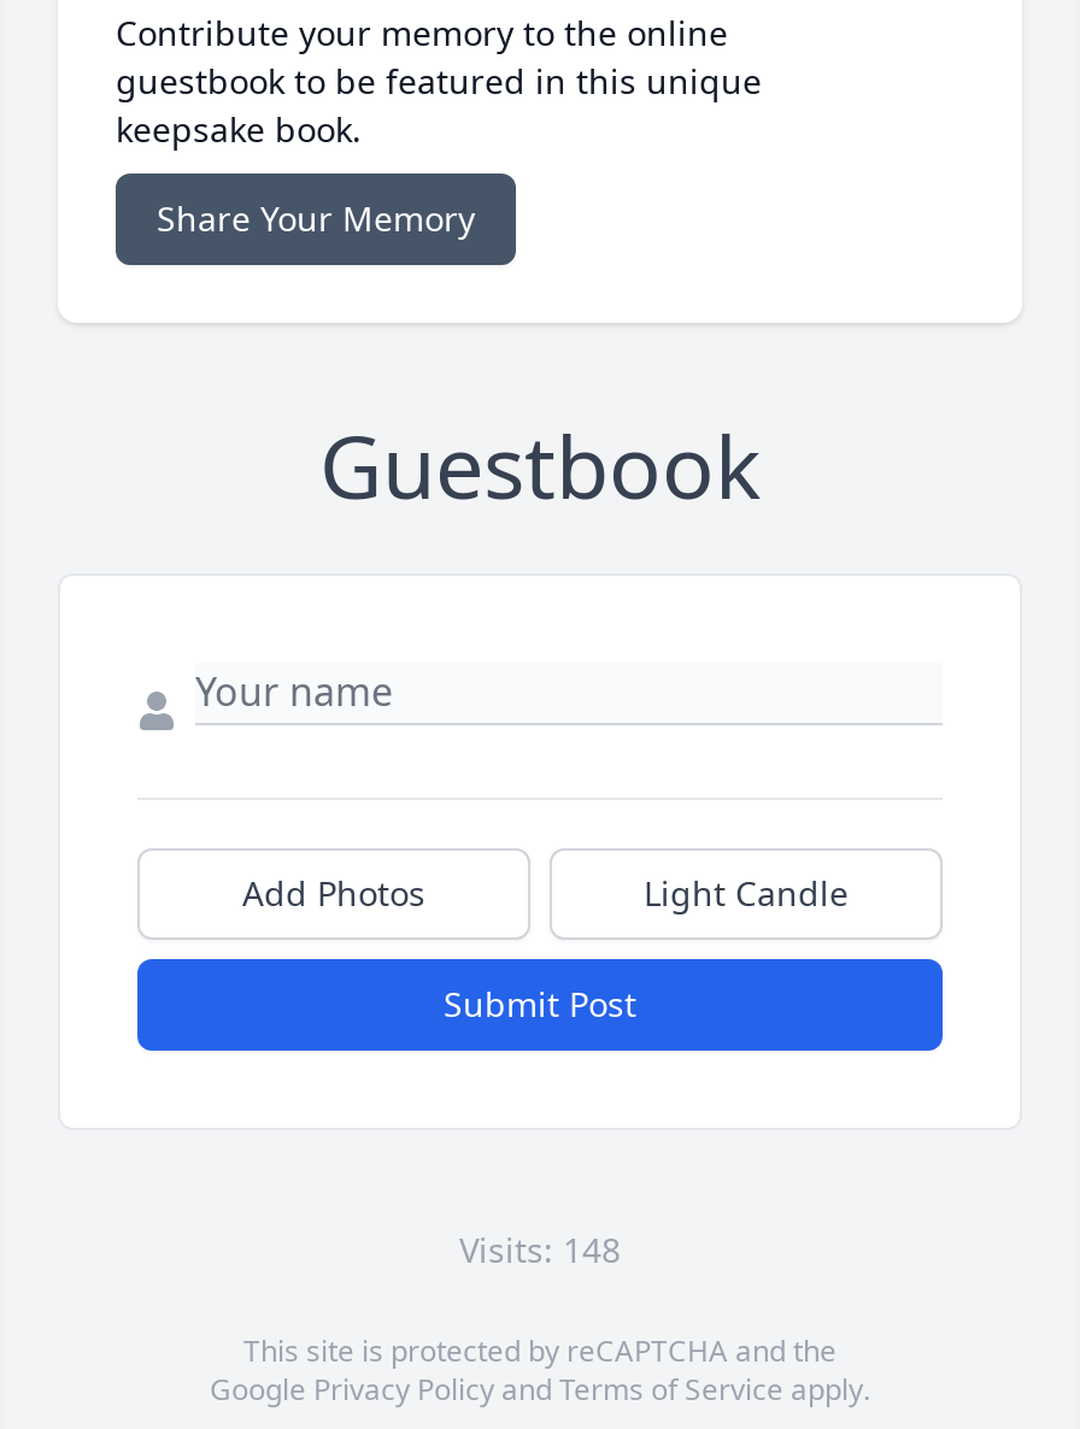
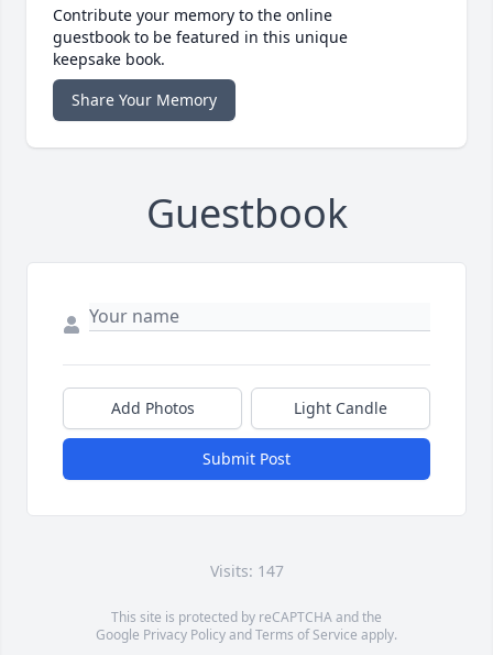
[459,1227,621,1273] Visits: 148 -> [210,561,283,581] Visits: 147

